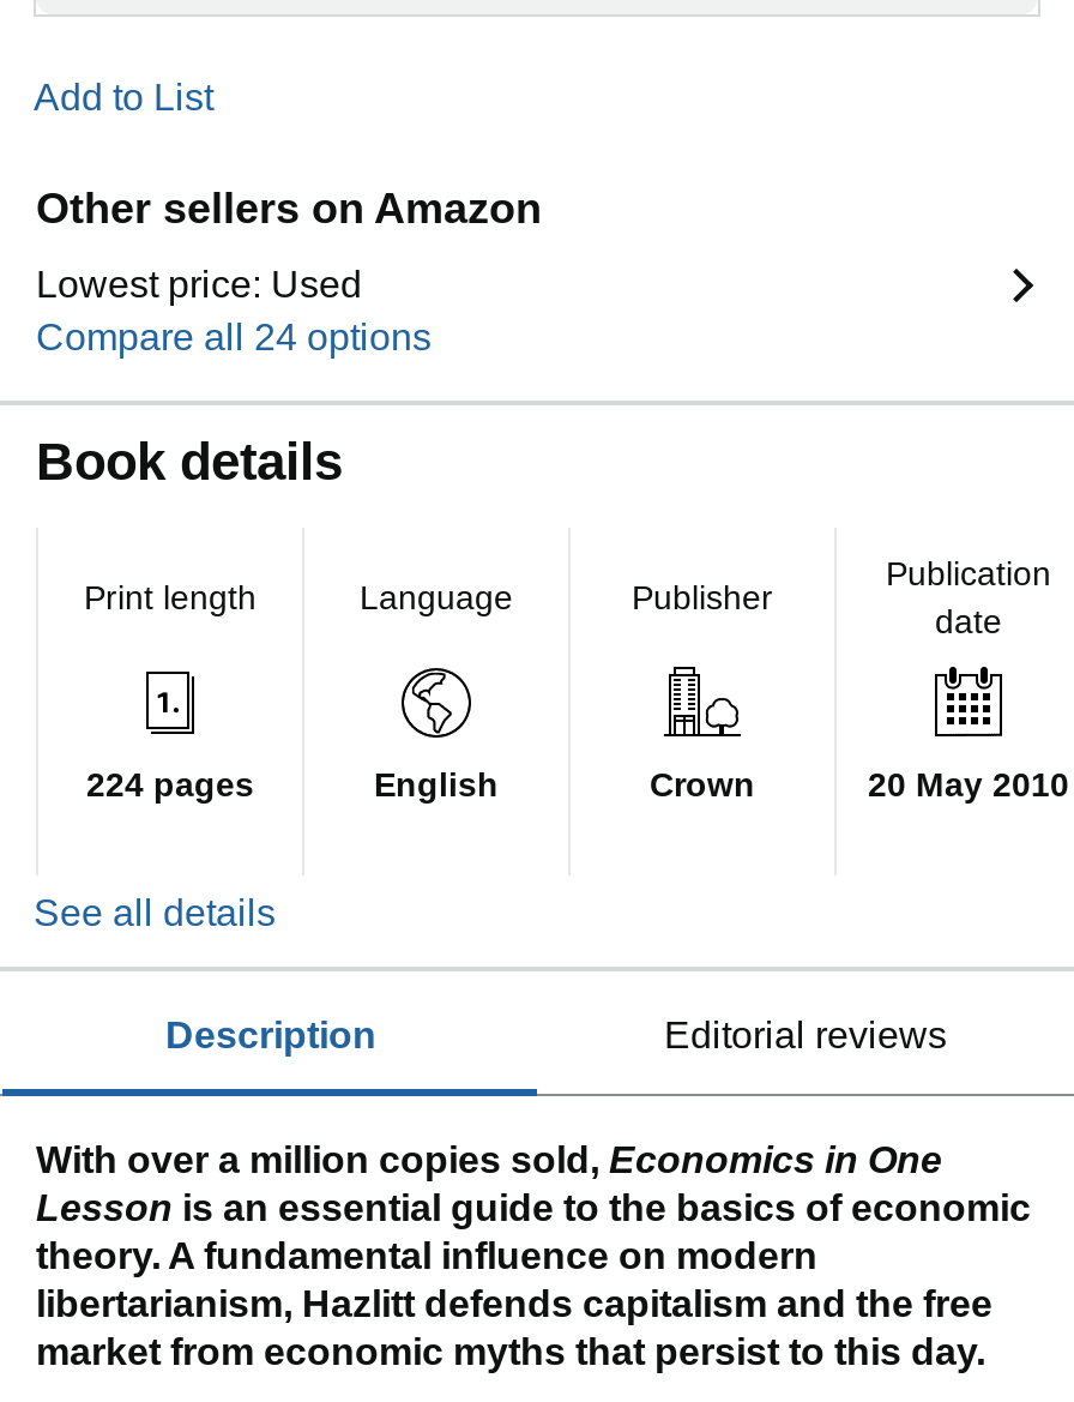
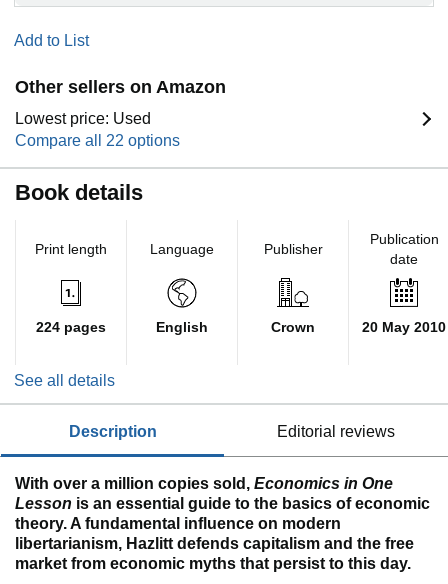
[36,317,432,358] Compare all 24 options -> [15,132,180,149] Compare all 22 options

